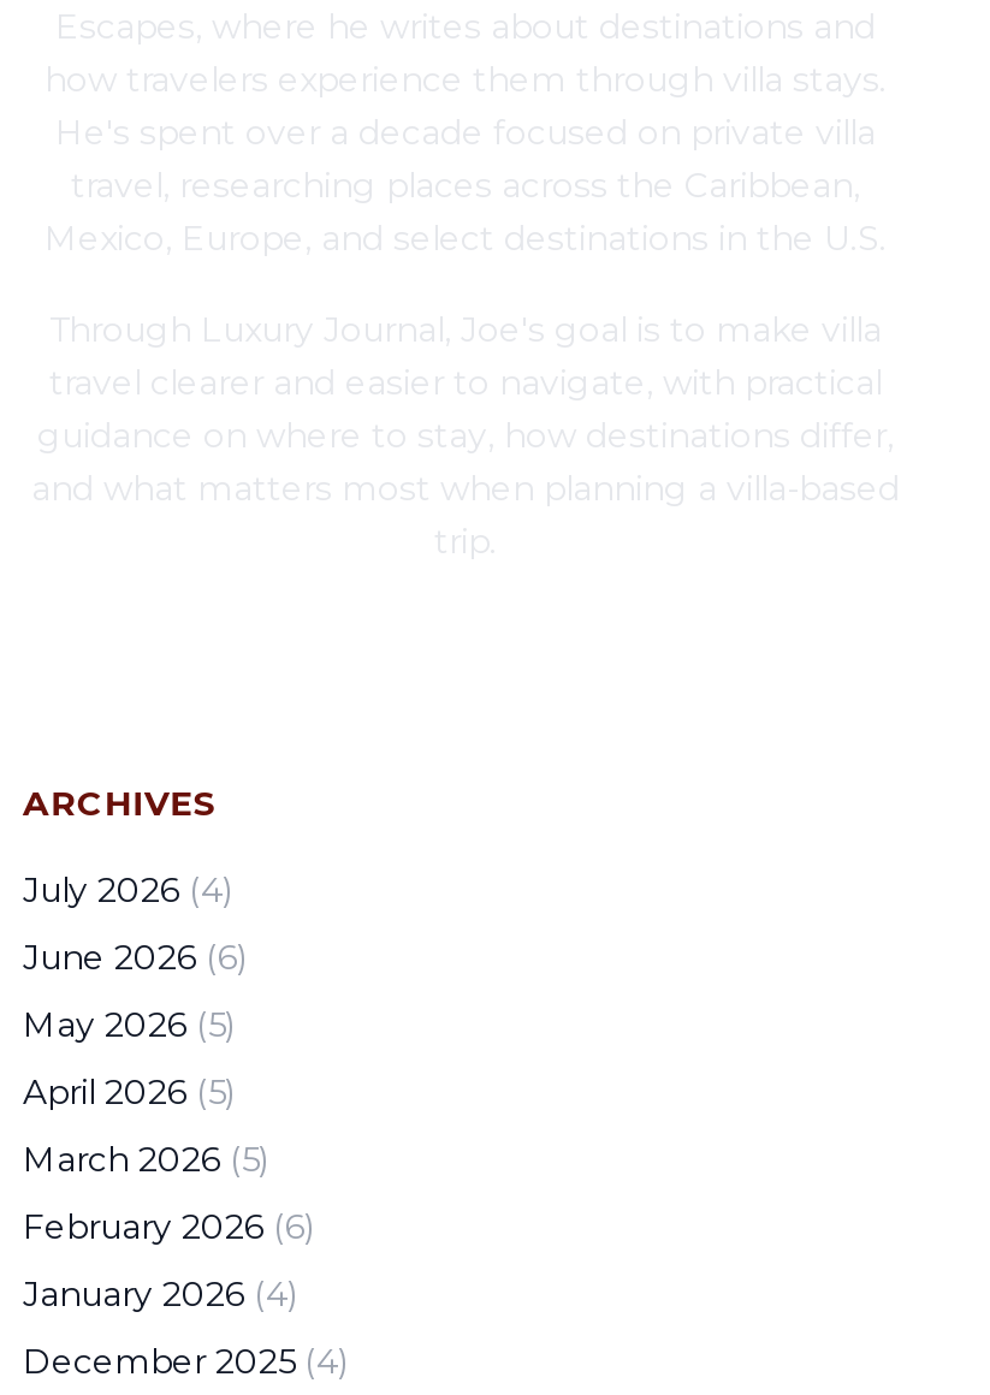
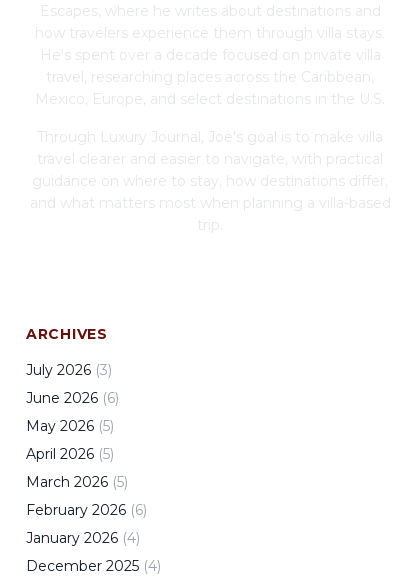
[23,868,232,911] July 2026 (4) -> [26,361,112,379] July 2026 (3)

